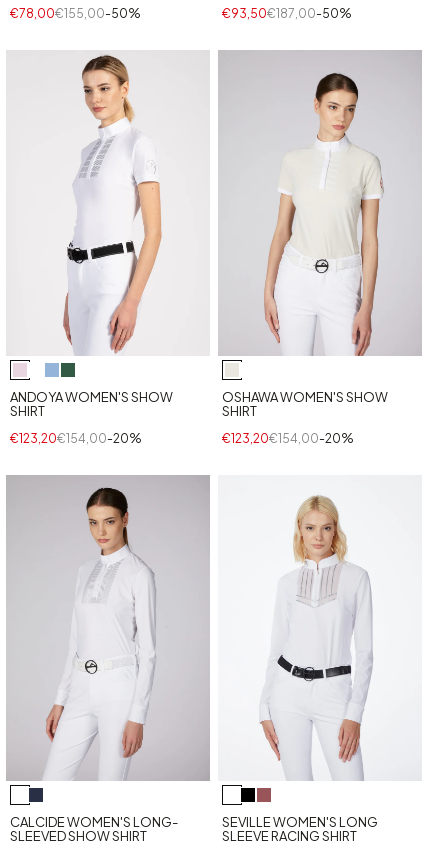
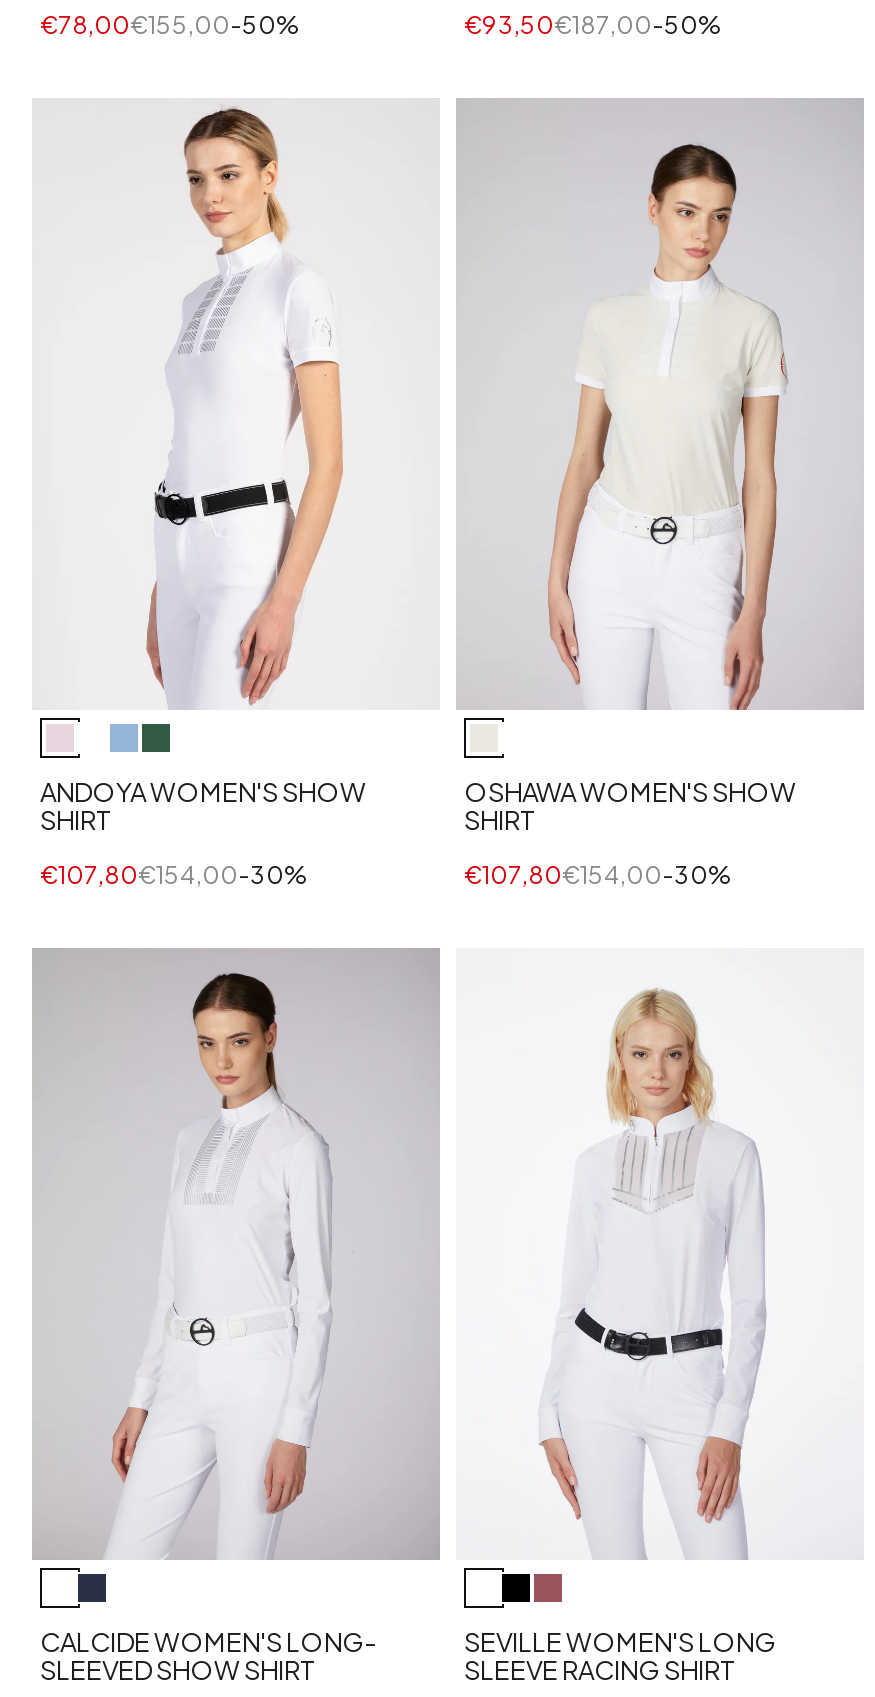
[10,431,142,446] €123,20€154,00-20% -> [40,860,310,890] €107,80€154,00-30%
[222,431,354,446] €123,20€154,00-20% -> [464,860,734,890] €107,80€154,00-30%

